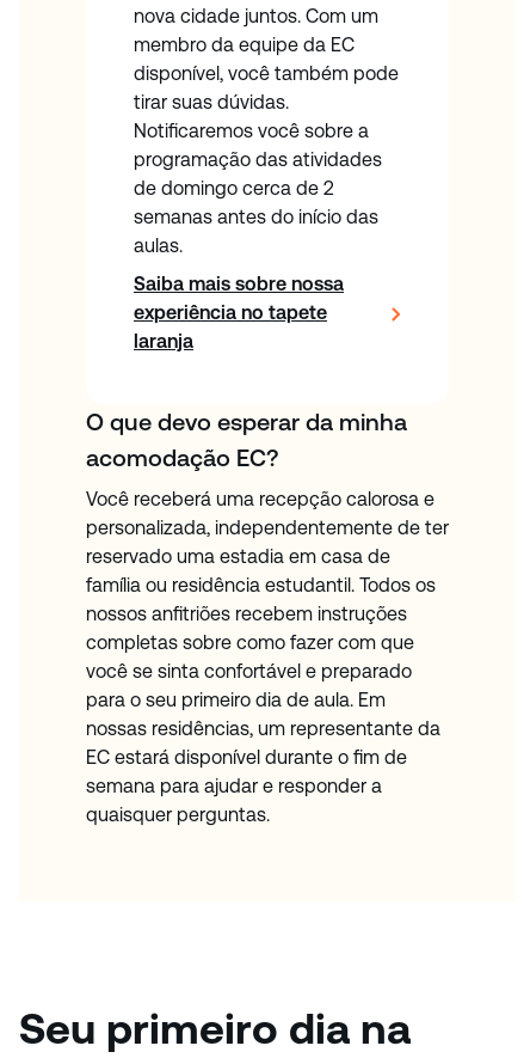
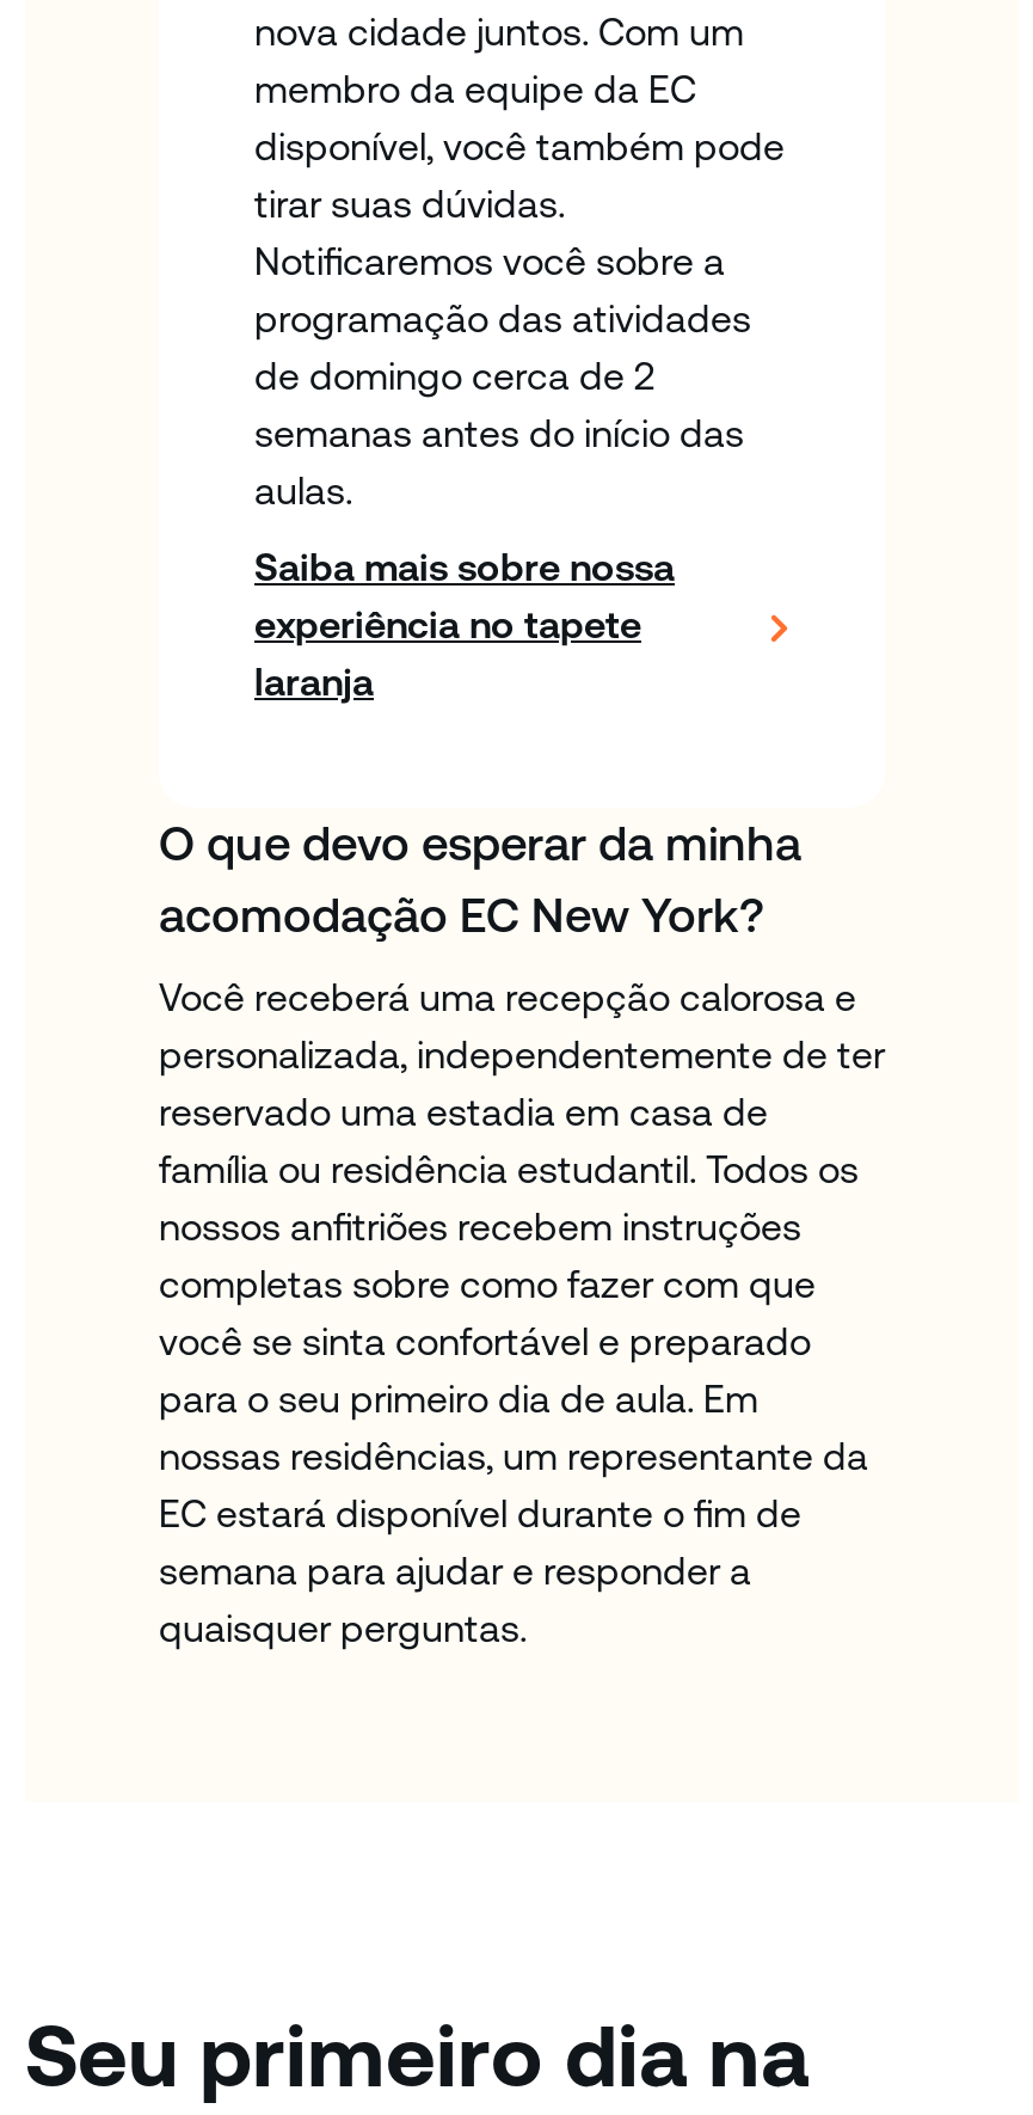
[86,444,278,472] acomodação EC? -> [159,887,763,944] acomodação EC New York?

